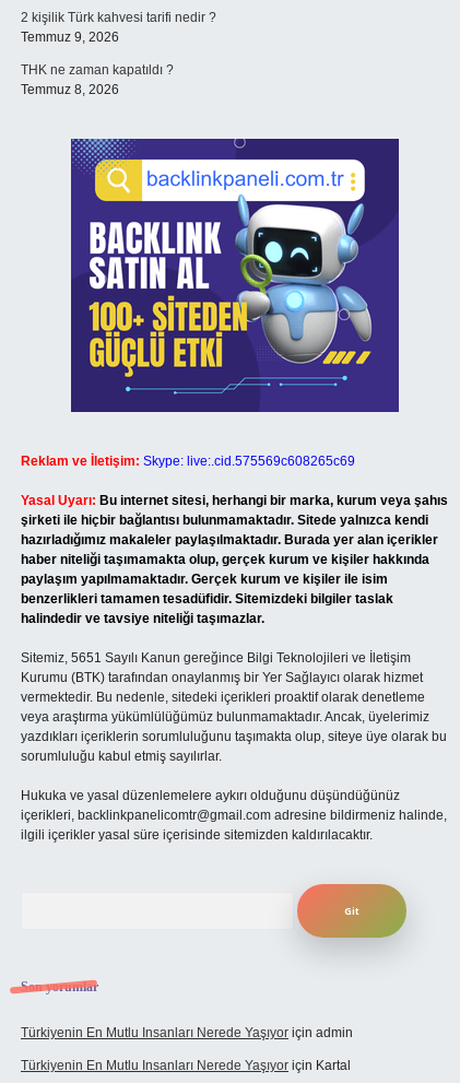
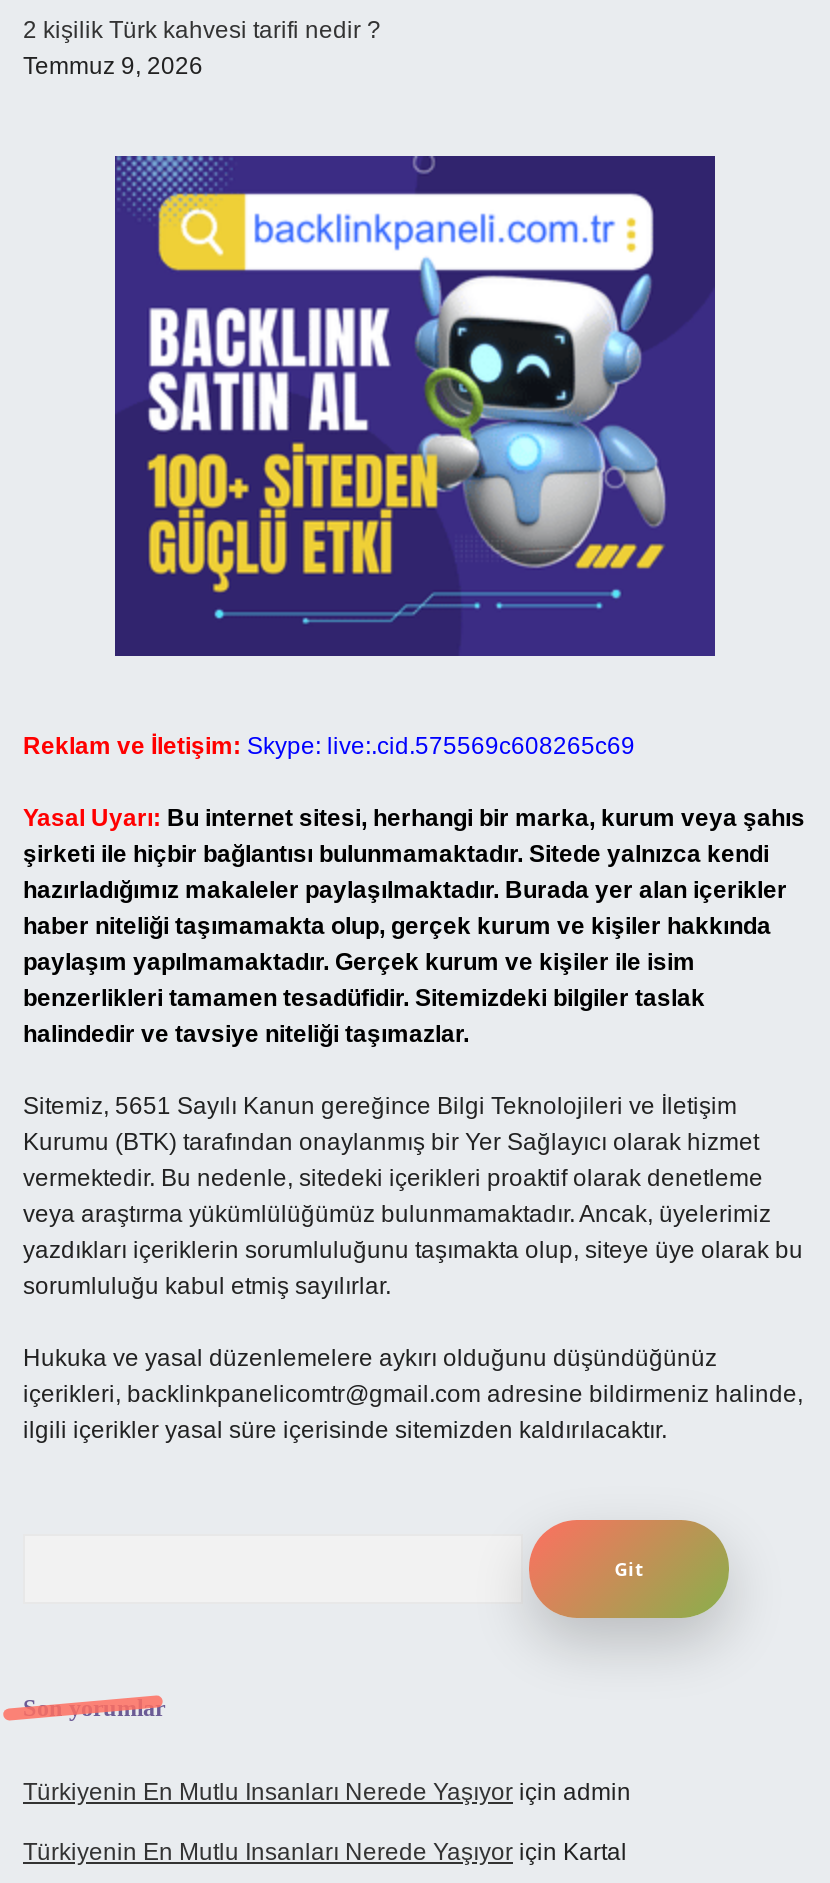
[21,62,174,97] THK ne zaman kapatıldı ? | Temmuz 8, 2026 -> none

